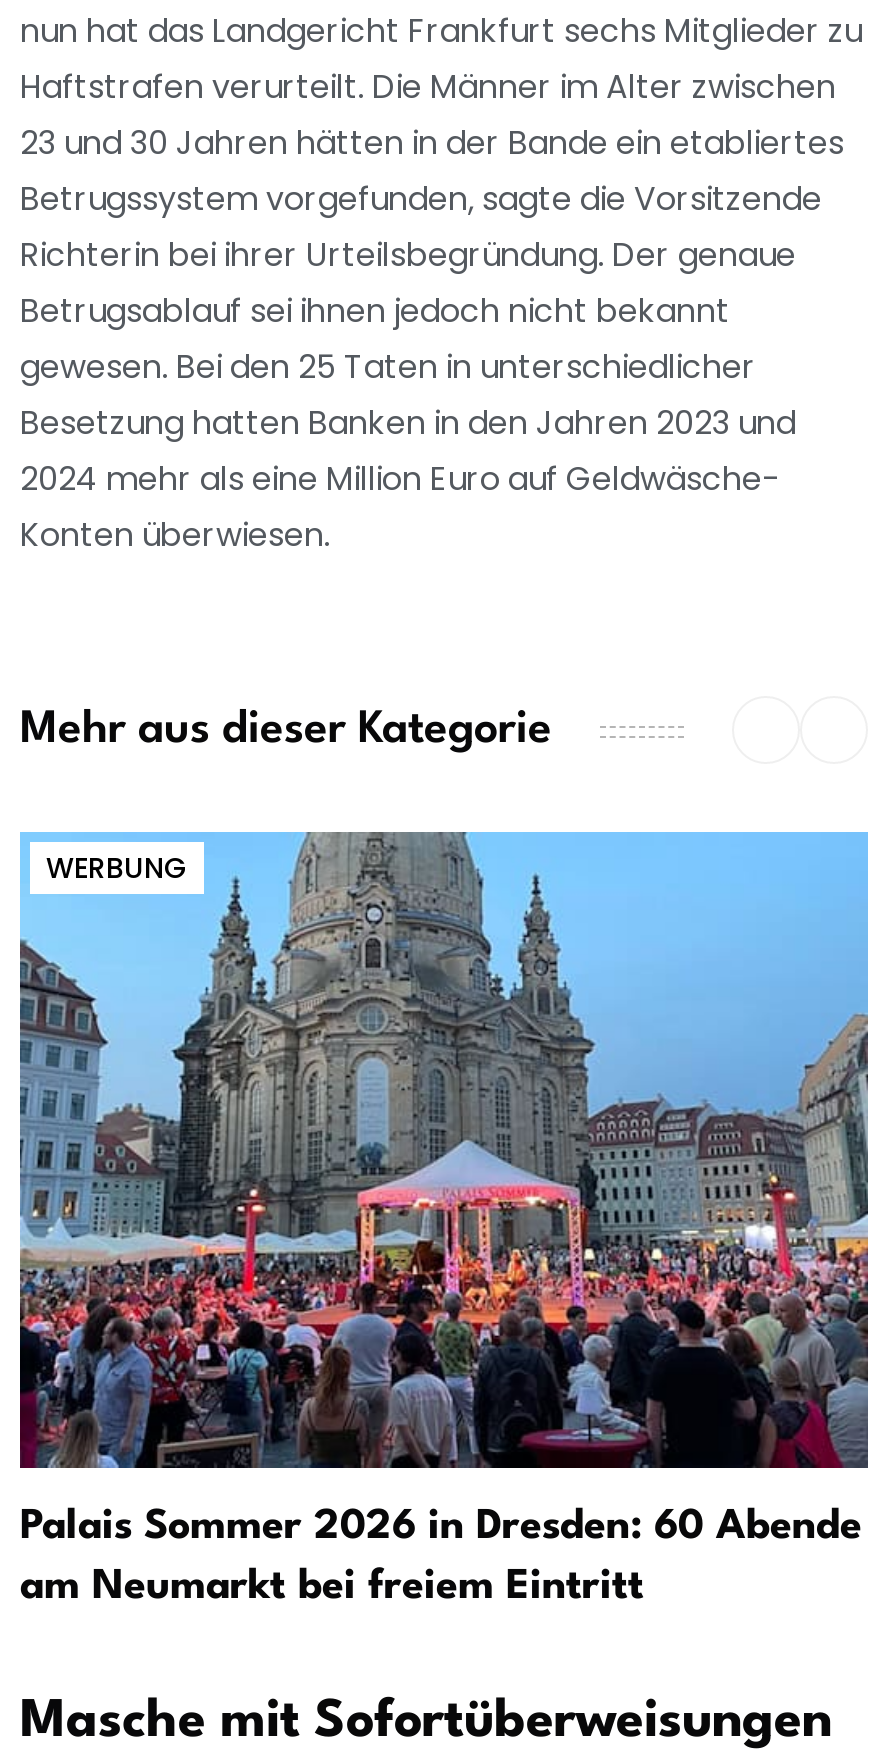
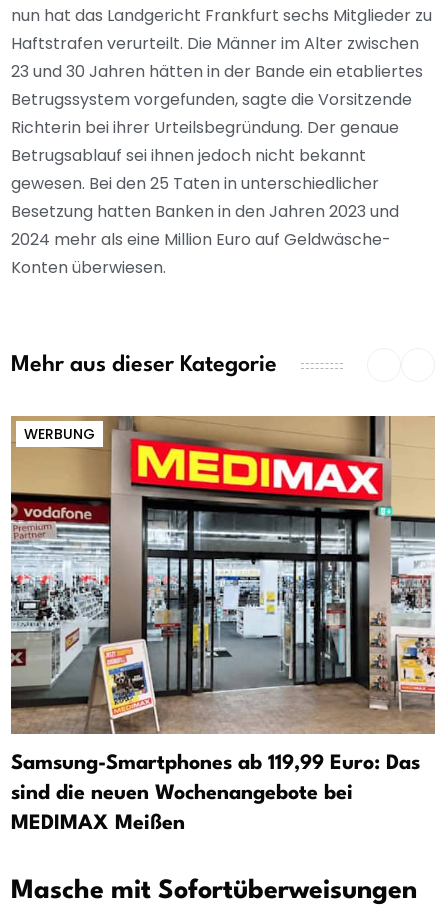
[18,830,870,1608] [image] | Palais Sommer 2026 in Dresden: 60 Abende | am Neumarkt bei freiem Eintritt -> [10,415,436,834] [image] | Samsung-Smartphones ab 119,99 Euro: Das | sind die neuen Wochenangebote bei | MEDIMAX Meißen

